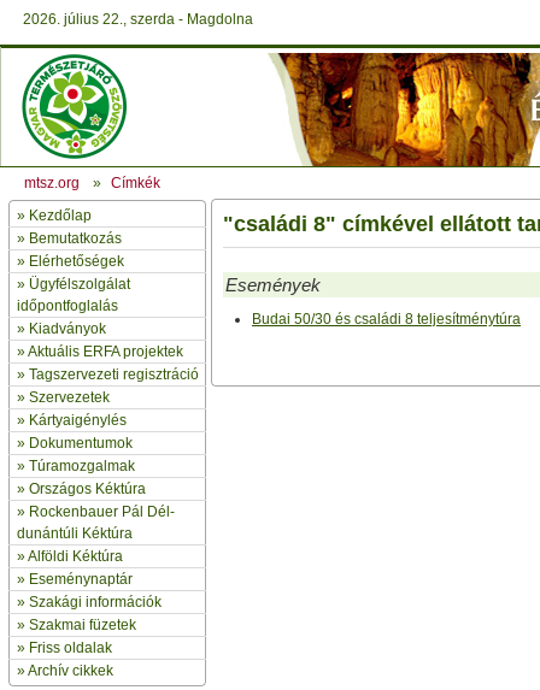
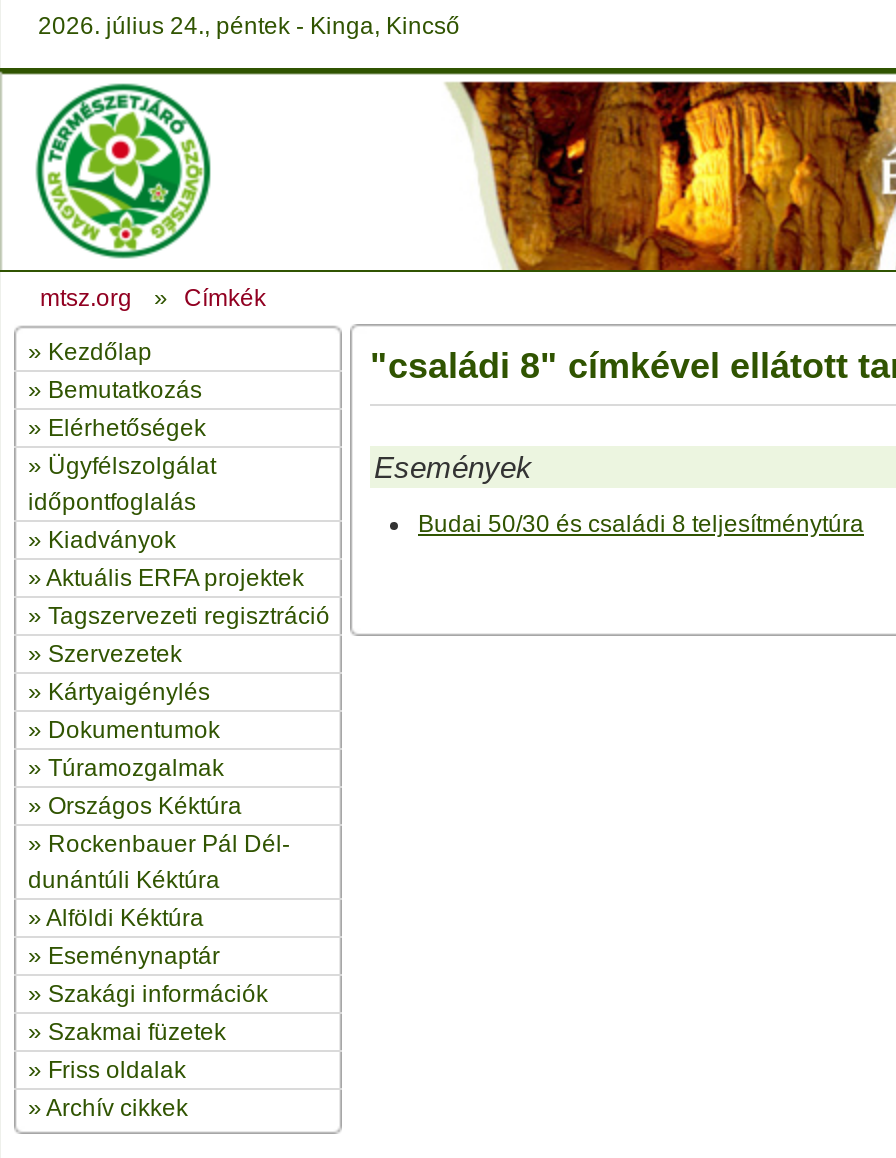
[23,11,253,28] 2026. július 22., szerda - Magdolna -> [38,12,460,40] 2026. július 24., péntek - Kinga, Kincső

